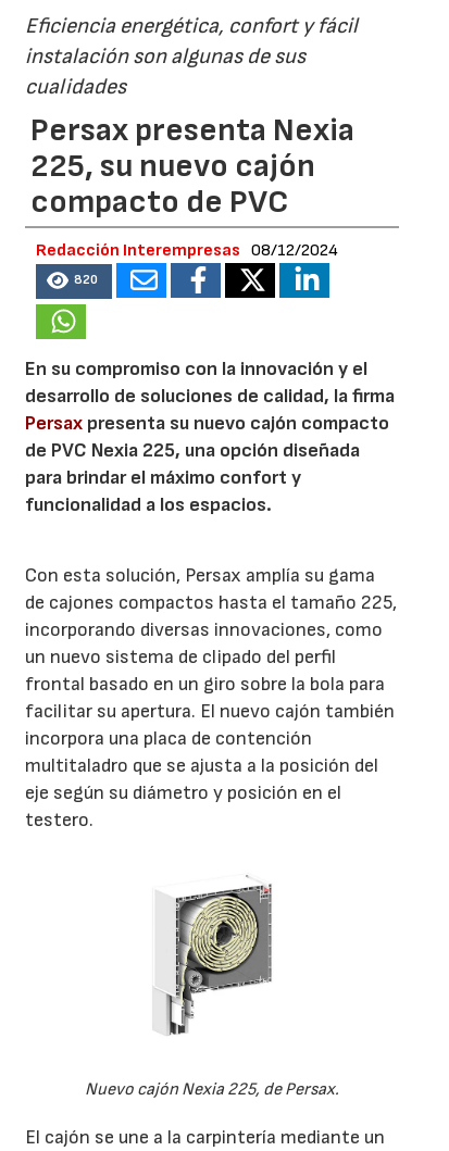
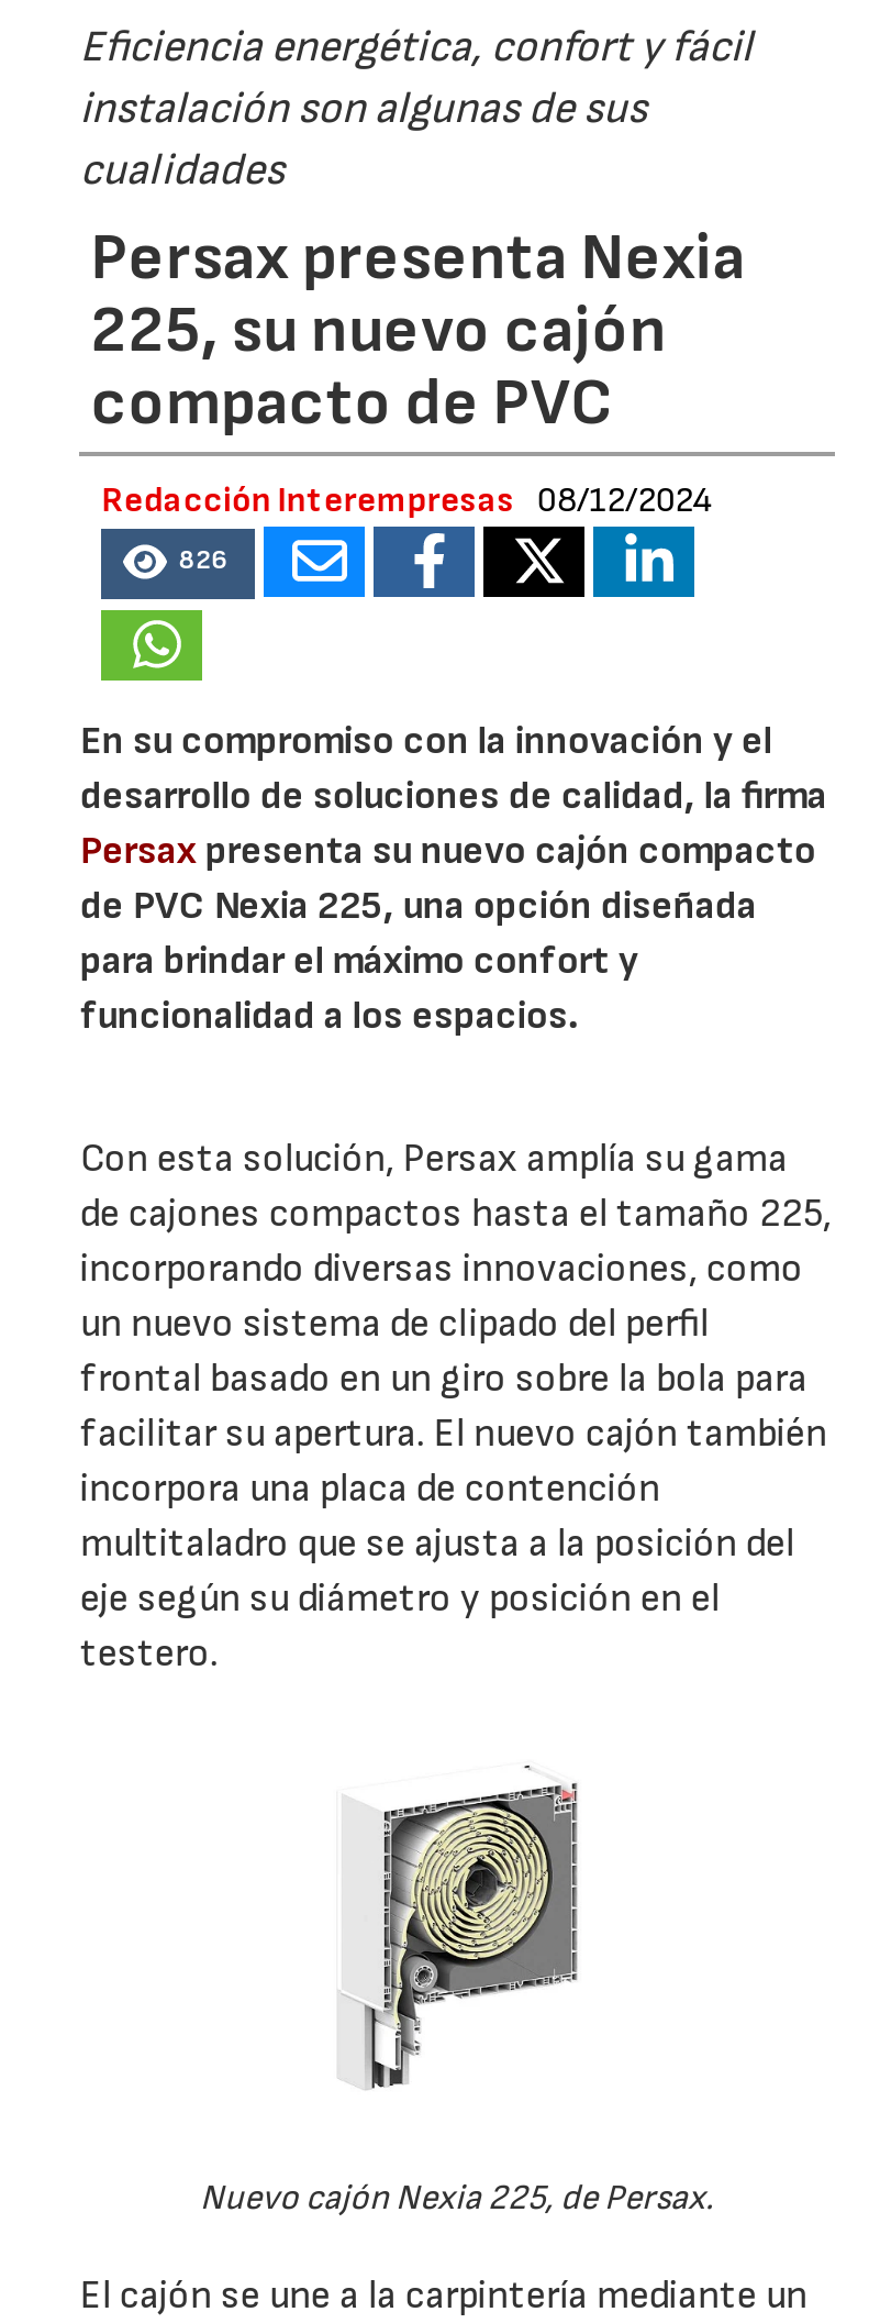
[74,272,98,288] 820 -> [179,544,227,577] 826

